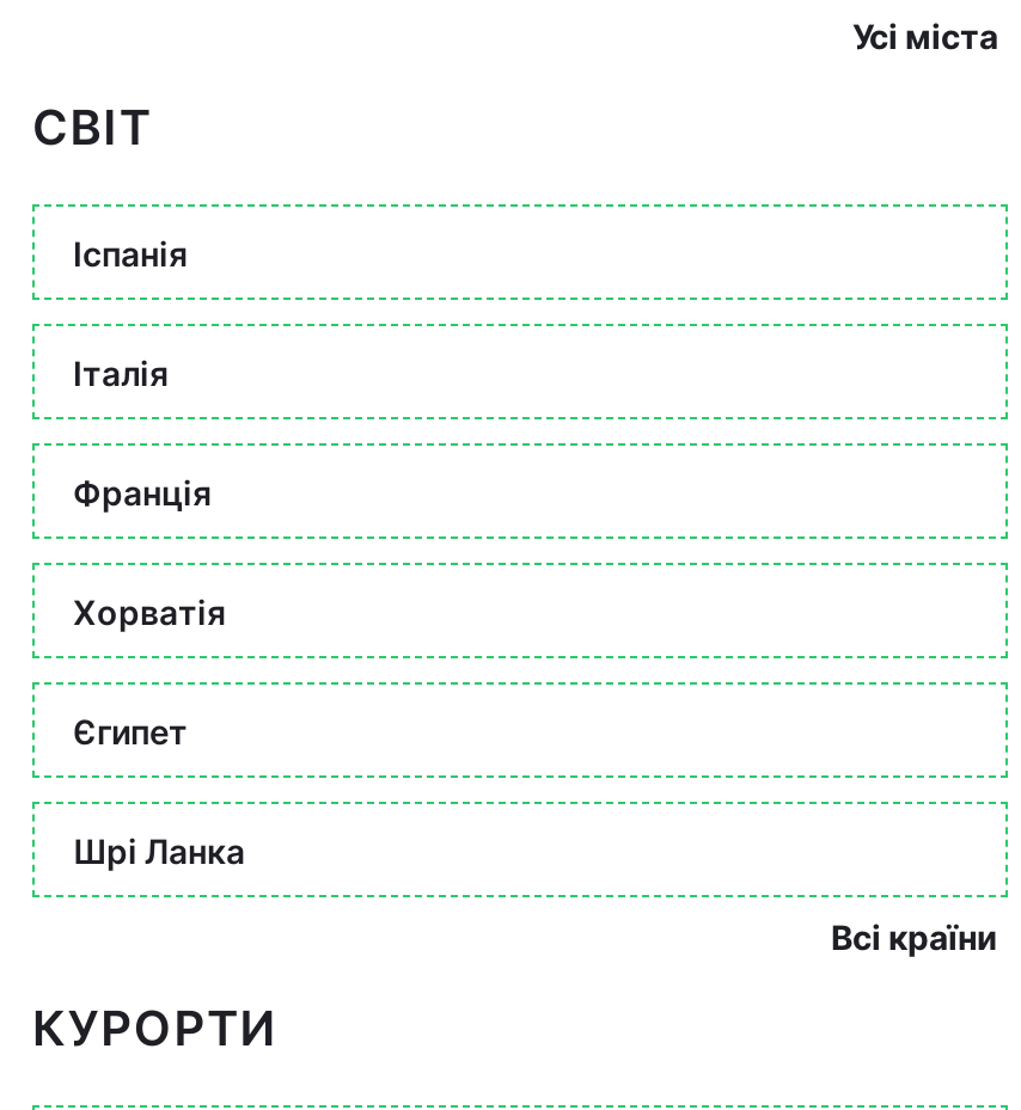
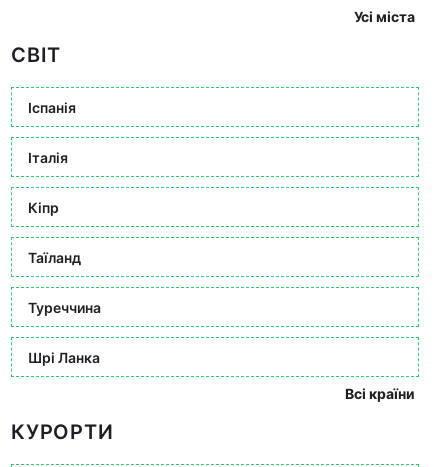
[73,471,212,511] Франція -> [28,198,59,215] Кіпр
[73,590,226,631] Хорватія -> [28,248,81,265] Таїланд
[73,710,188,750] Єгипет -> [28,298,101,315] Туреччина

